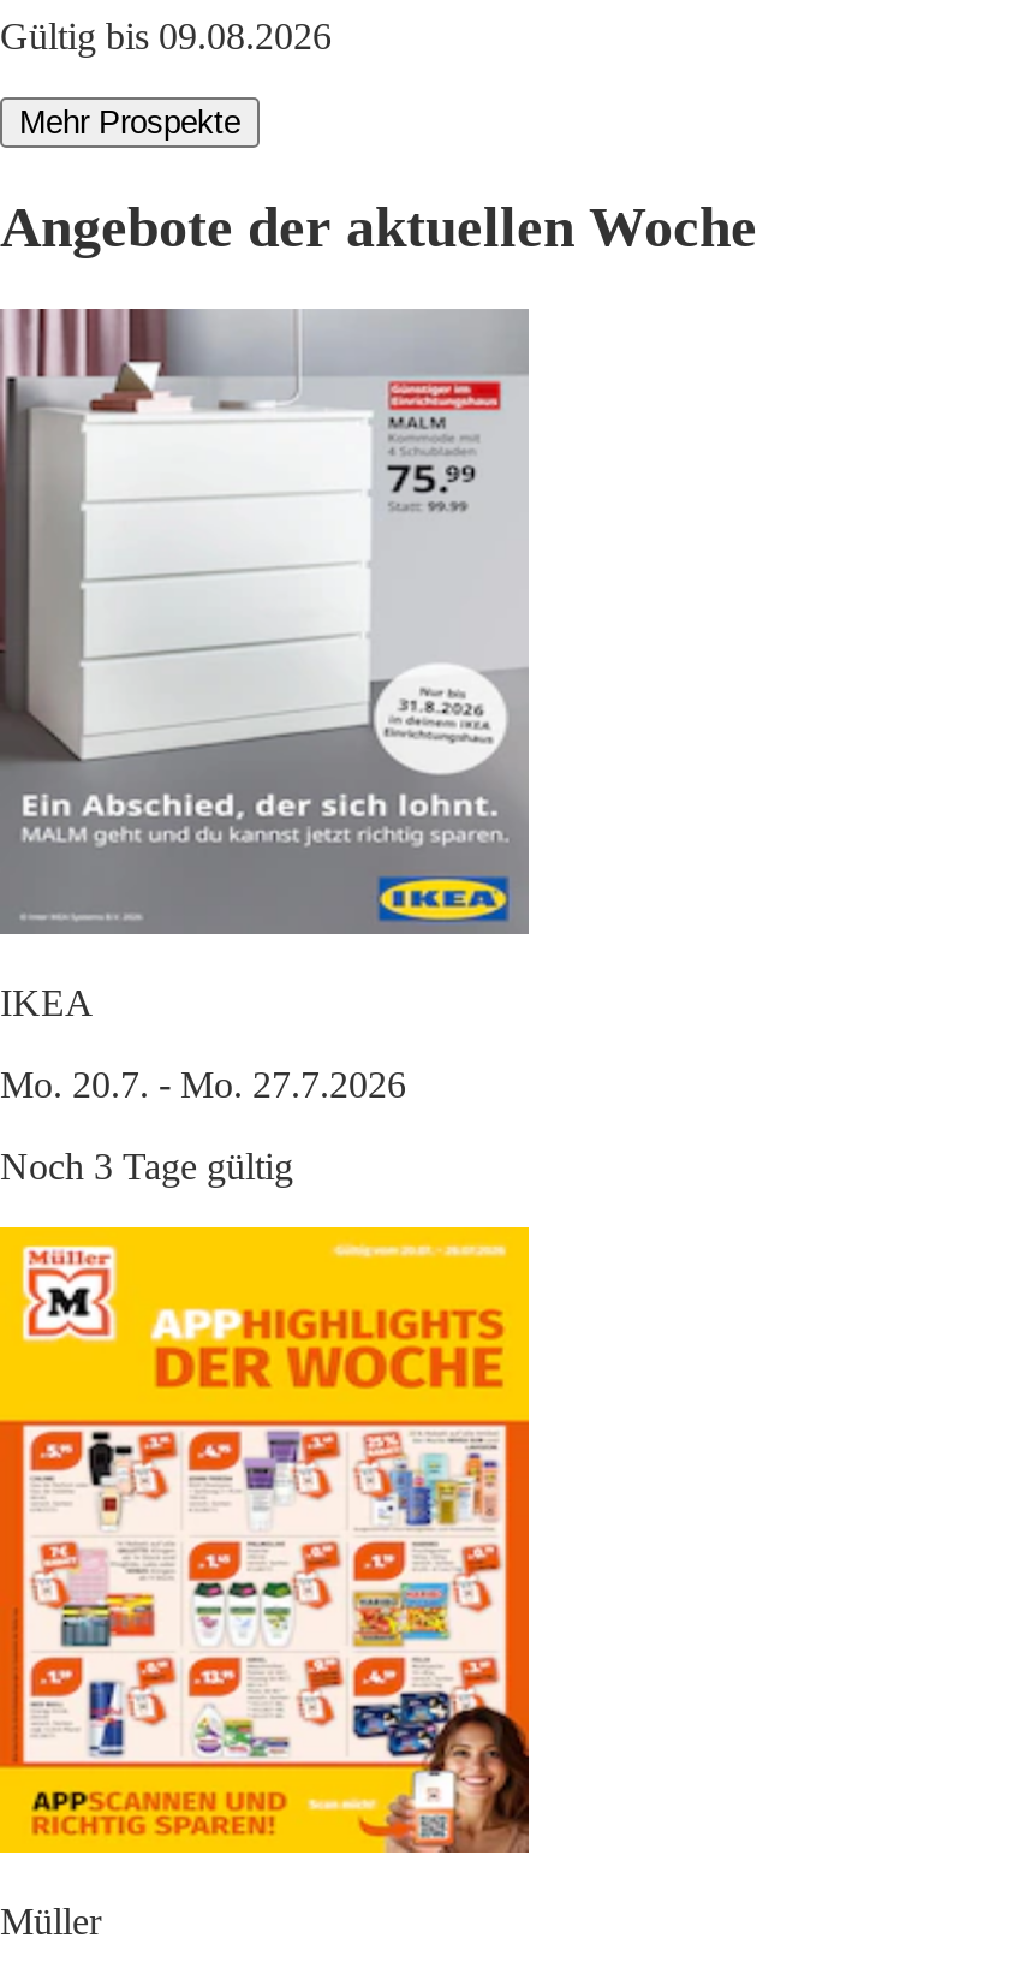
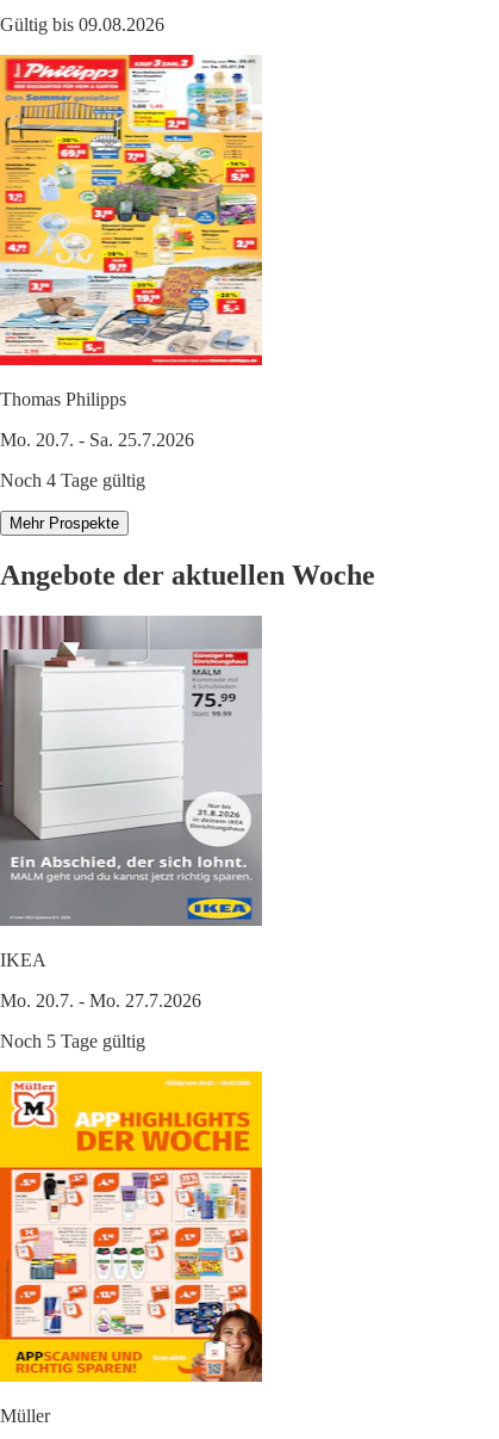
none -> [0,54,263,491] [image] | Thomas Philipps | Mo. 20.7. - Sa. 25.7.2026 | Noch 4 Tage gültig
[0,1146,293,1187] Noch 3 Tage gültig -> [0,1031,145,1051] Noch 5 Tage gültig

